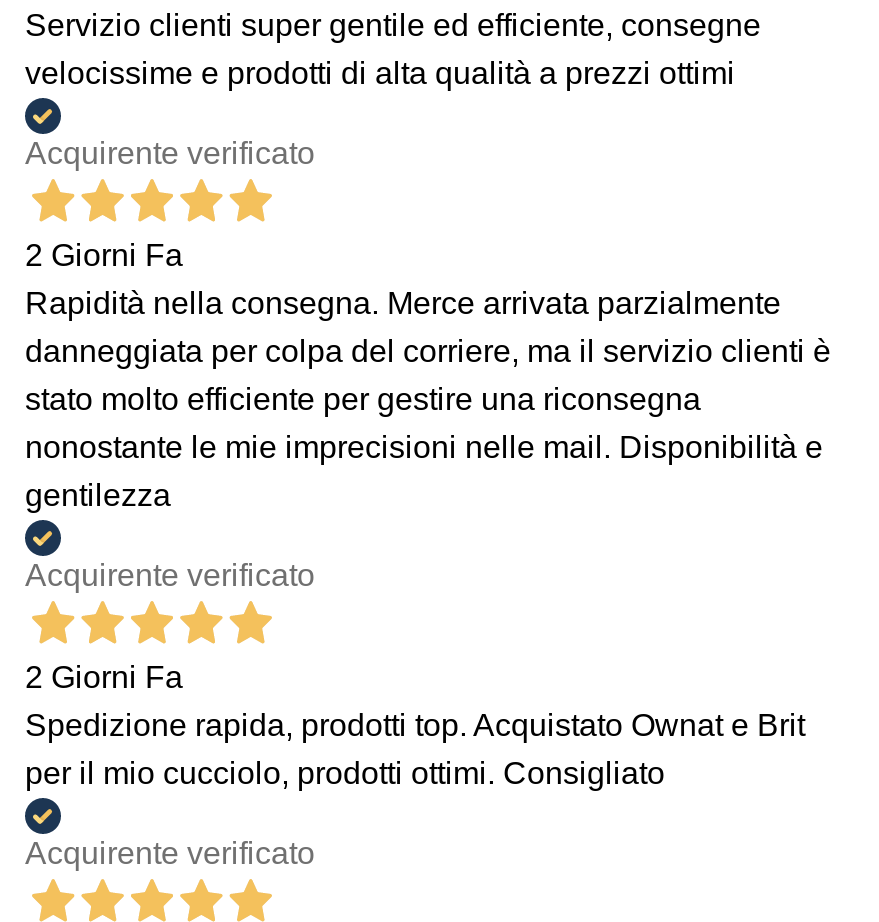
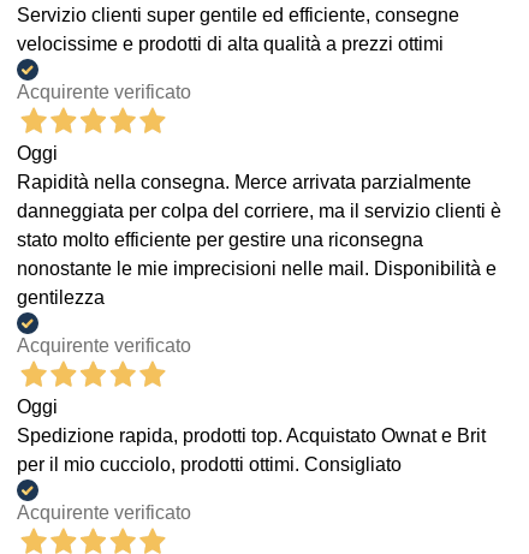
[25,237,183,271] 2 Giorni Fa -> [17,143,58,163] Oggi
[25,659,183,693] 2 Giorni Fa -> [17,396,58,417] Oggi

